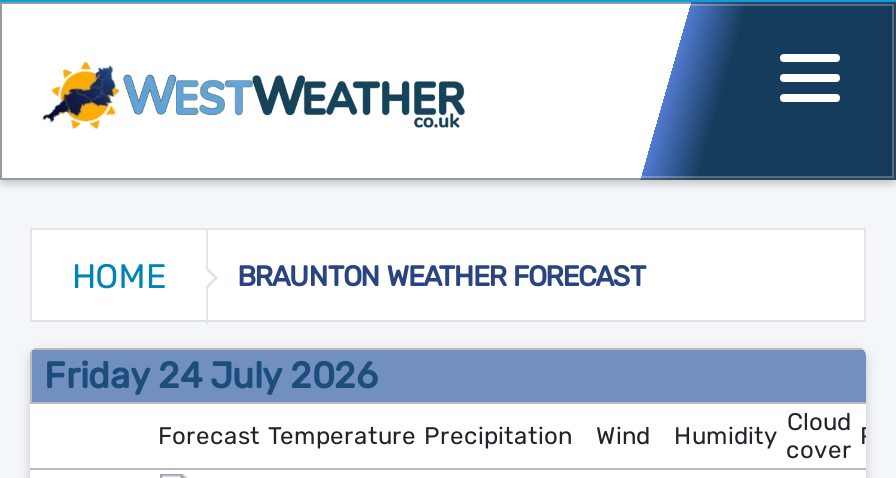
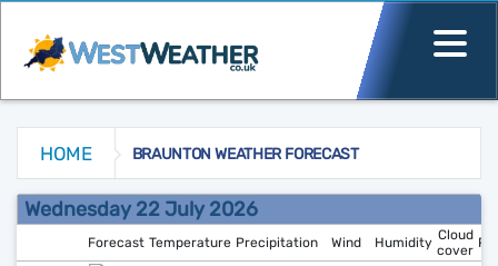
[44,354,378,398] Friday 24 July 2026 -> [24,197,258,221] Wednesday 22 July 2026

